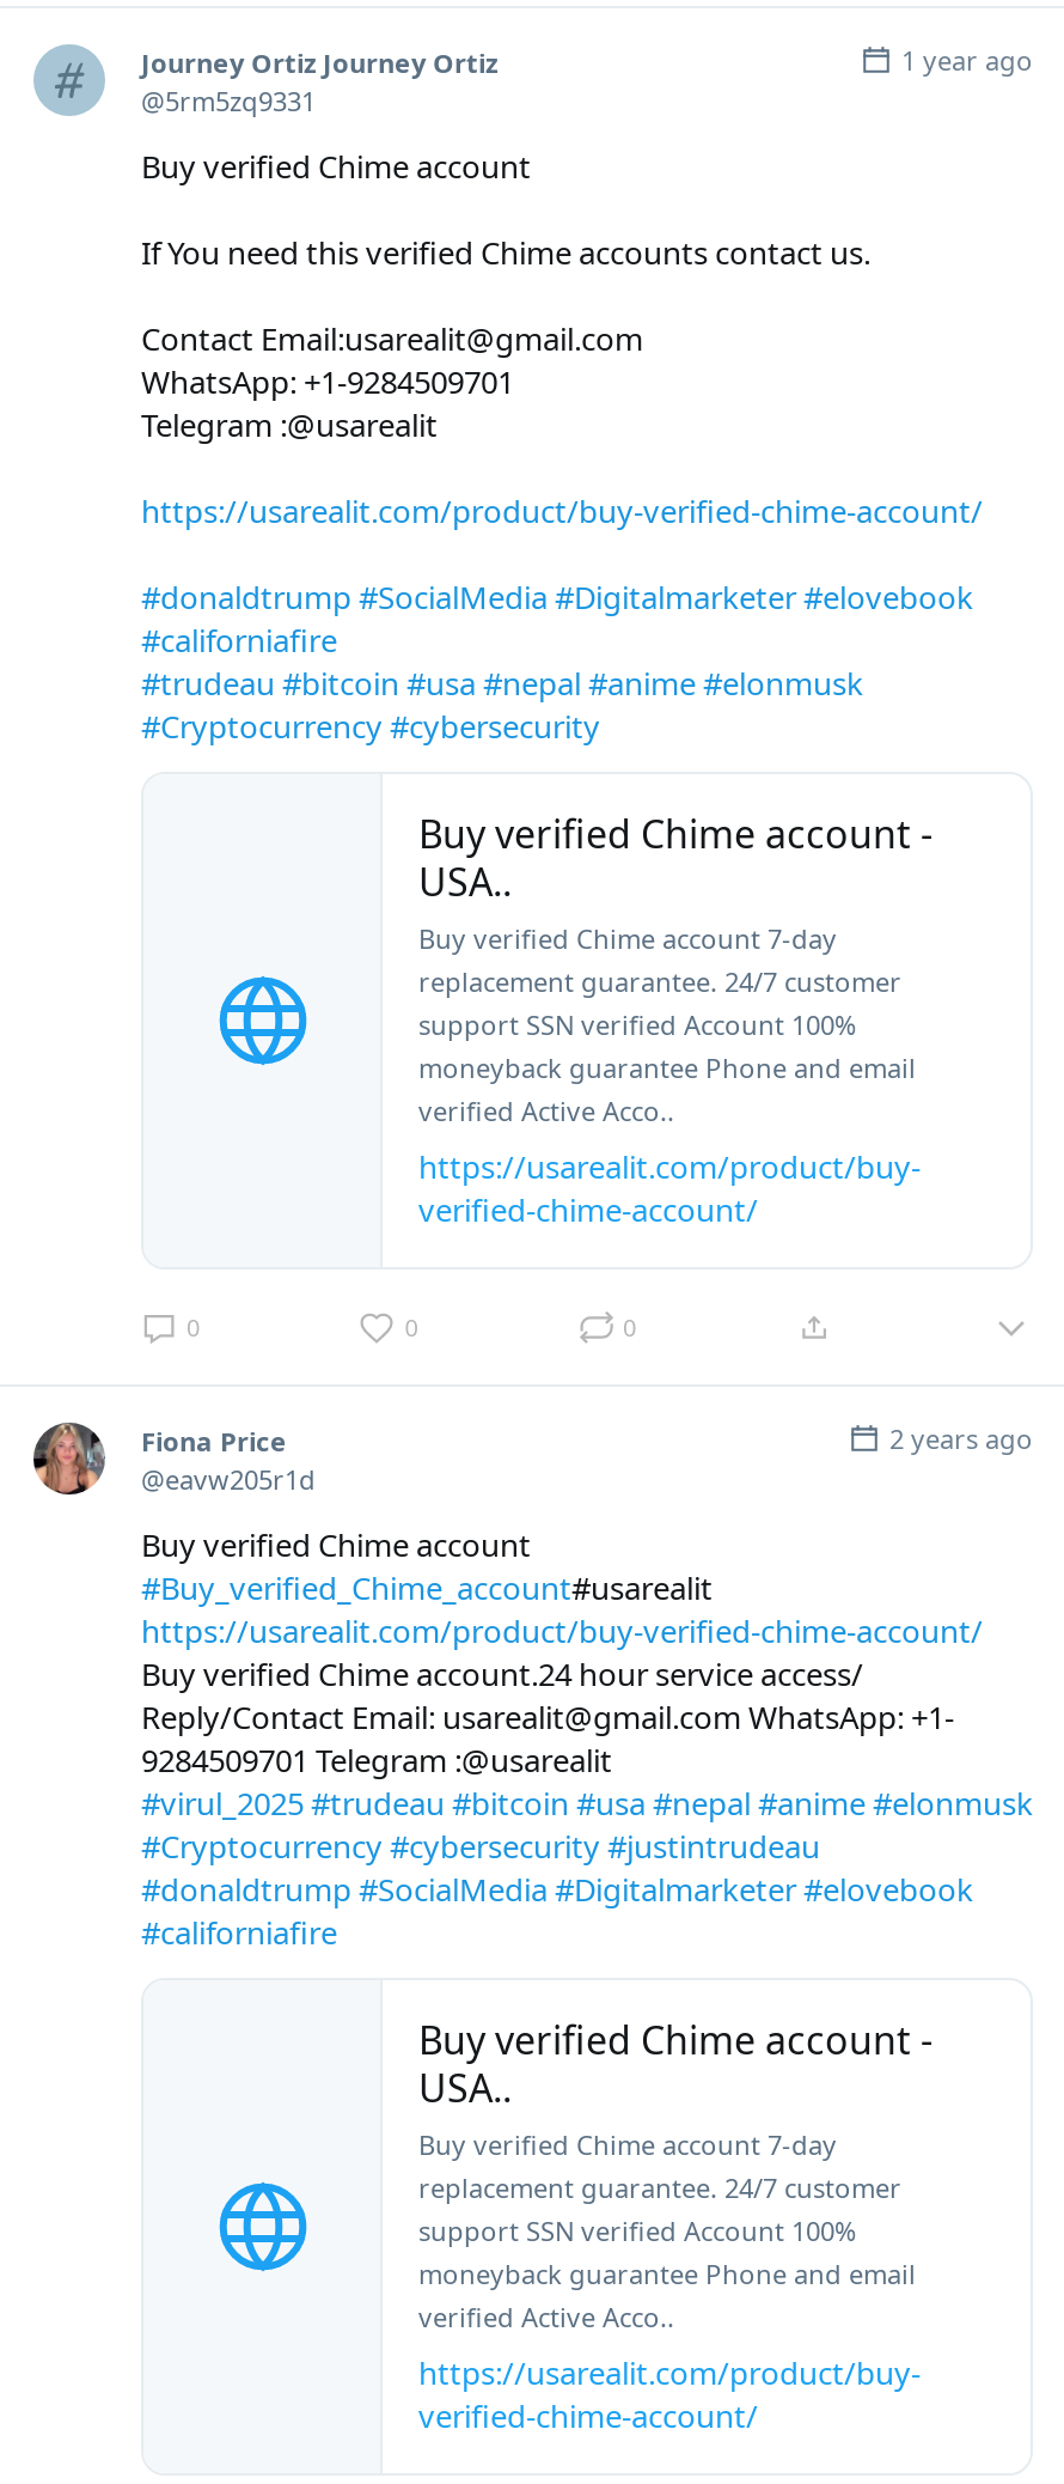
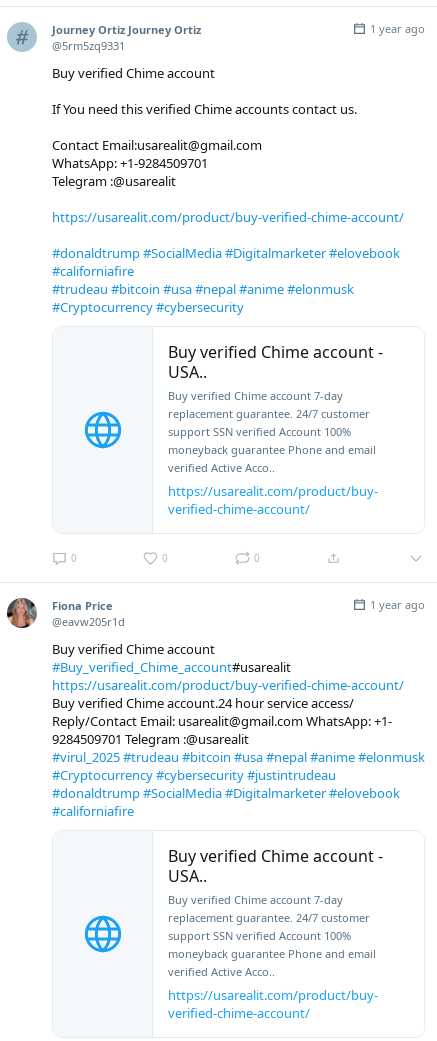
[889,1420,1033,1456] 2 years ago -> [370,597,425,612] 1 year ago

